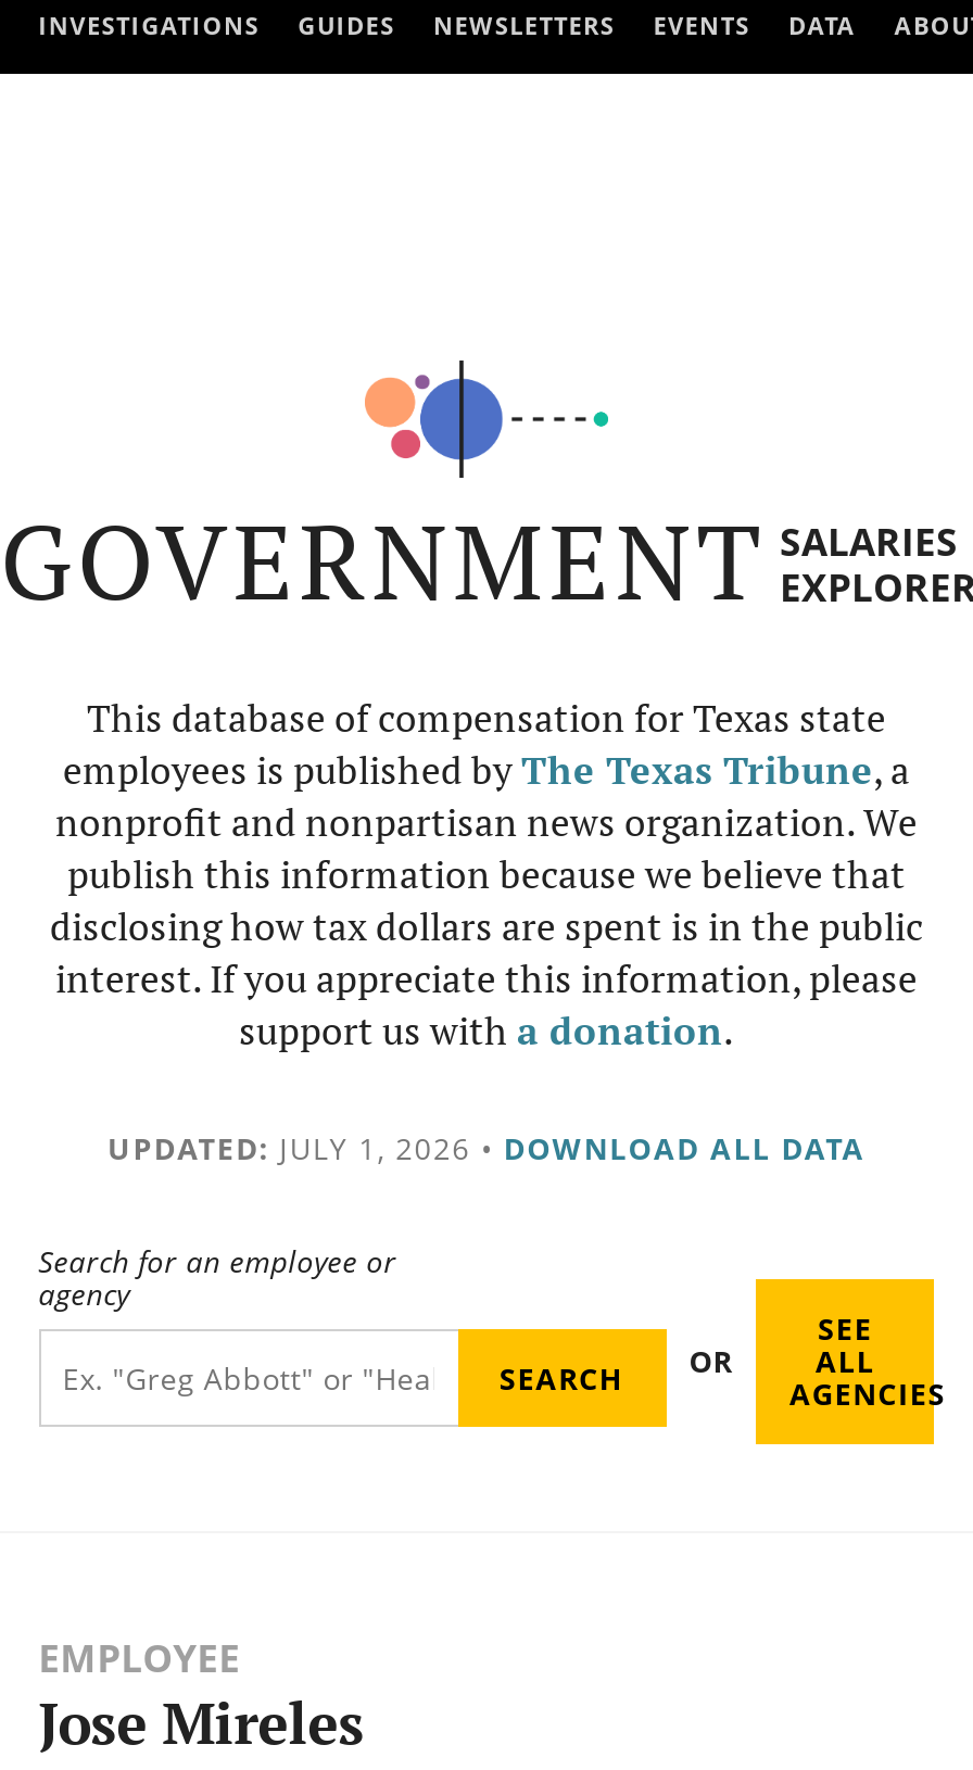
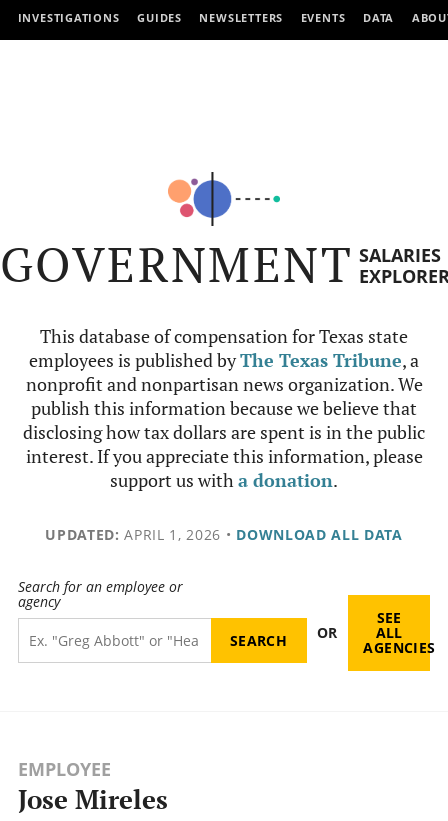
[108,1127,865,1168] UPDATED: JULY 1, 2026 • DOWNLOAD ALL DATA -> [45,525,403,544] UPDATED: APRIL 1, 2026 • DOWNLOAD ALL DATA

